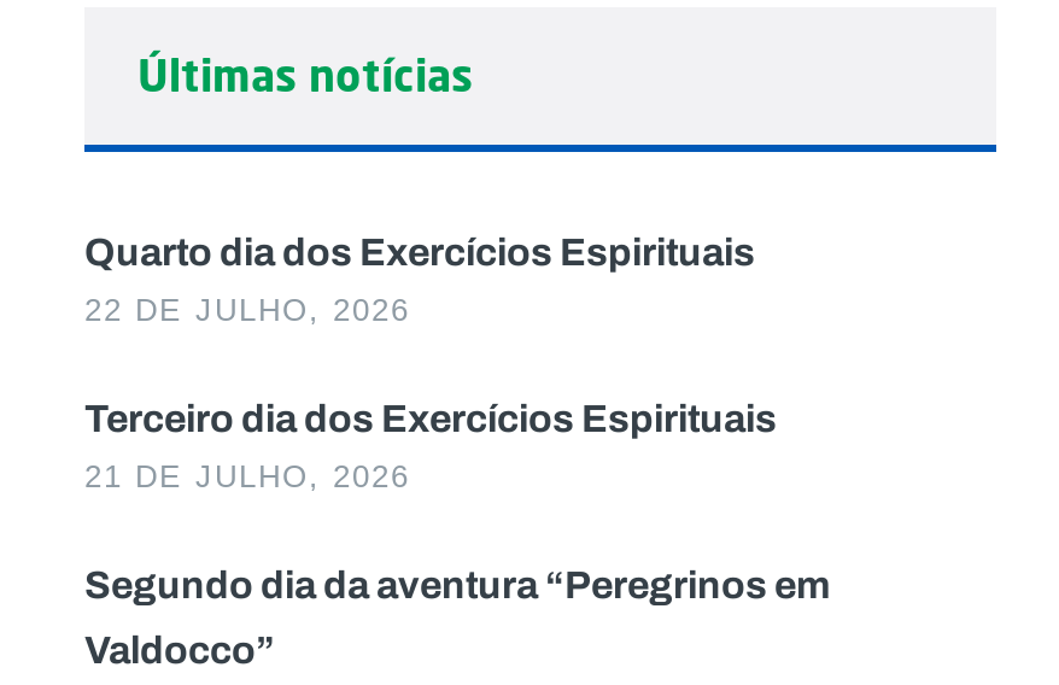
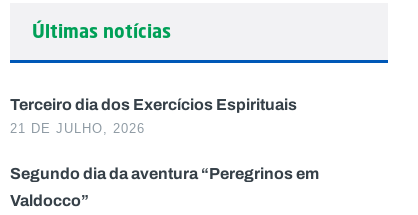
[84,222,755,328] Quarto dia dos Exercícios Espirituais | 22 DE JULHO, 2026 -> none

